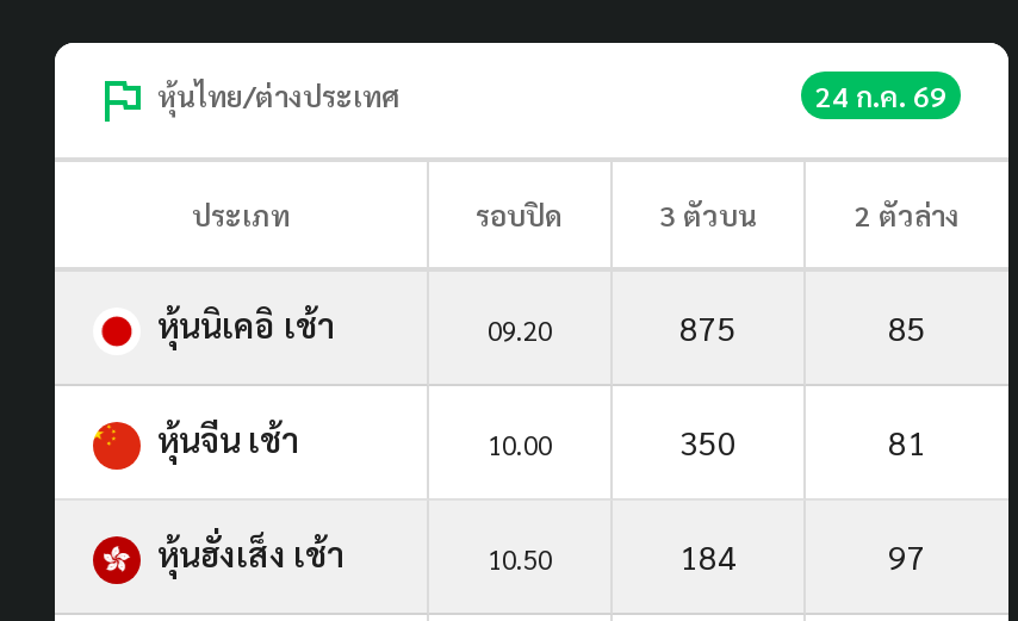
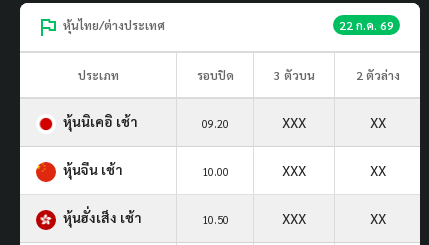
[815,76,946,114] 24 ก.ค. 69 -> [339,17,394,33] 22 ก.ค. 69
[679,305,926,348] 875 | 85 -> [282,113,385,131] XXX | XX
[679,419,926,462] 350 | 81 -> [282,161,385,179] XXX | XX
[679,534,926,576] 184 | 97 -> [282,209,385,227] XXX | XX

